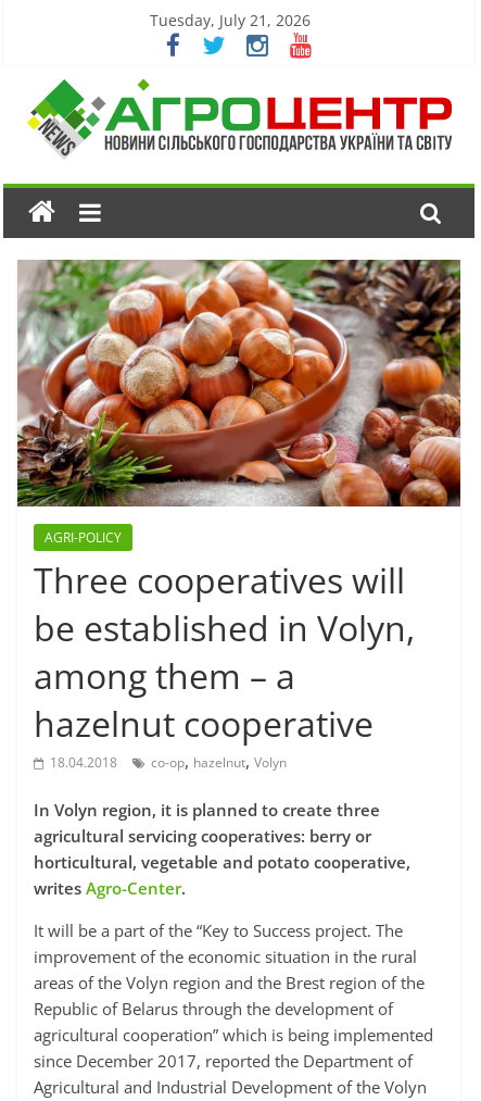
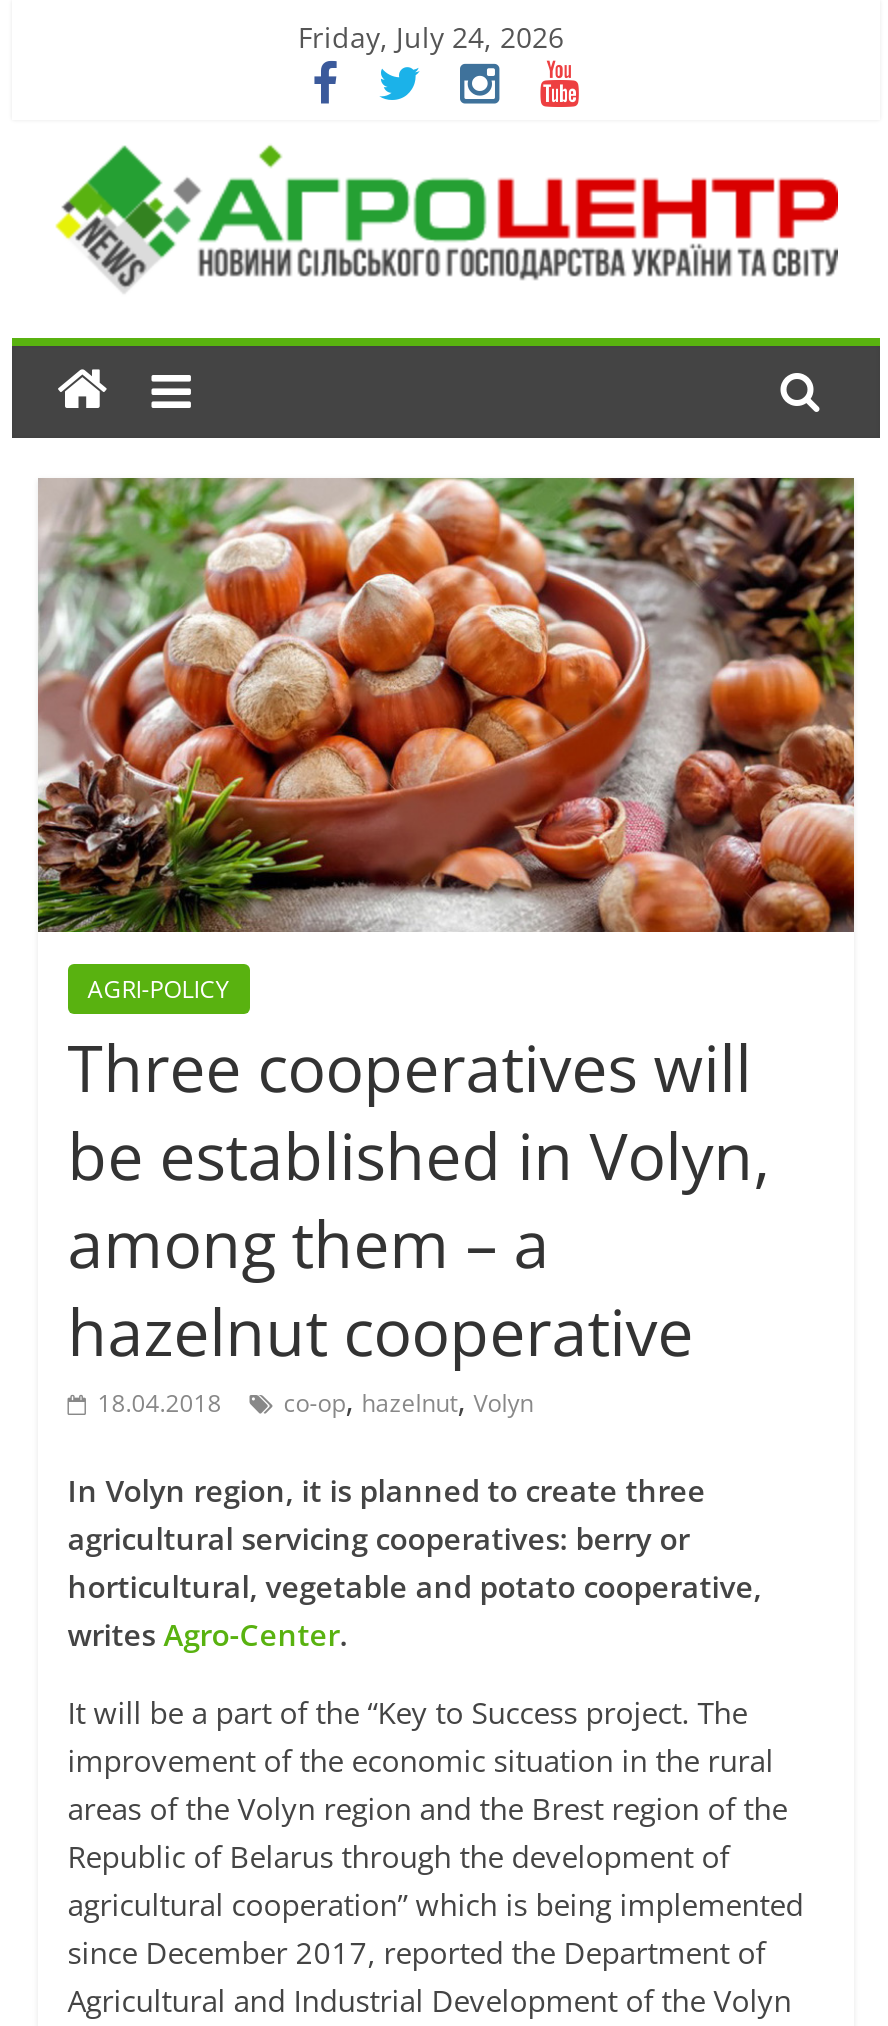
[150,10,311,30] Tuesday, July 21, 2026 -> [298,18,564,56] Friday, July 24, 2026

